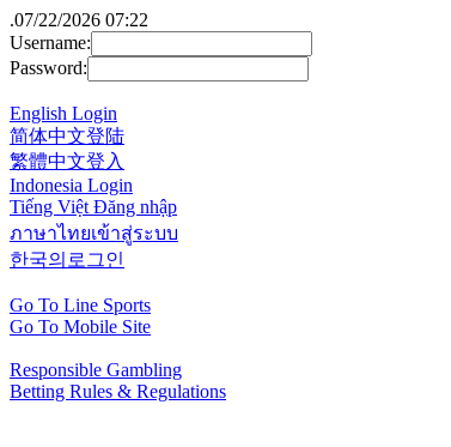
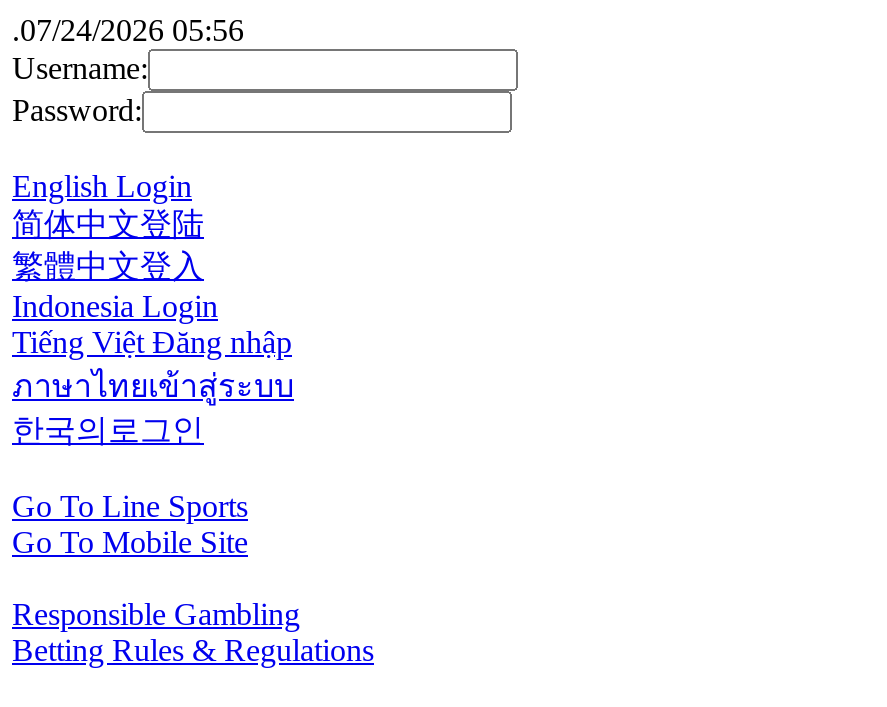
[10,10,148,30] .07/22/2026 07:22 -> [12,13,244,47] .07/24/2026 05:56

